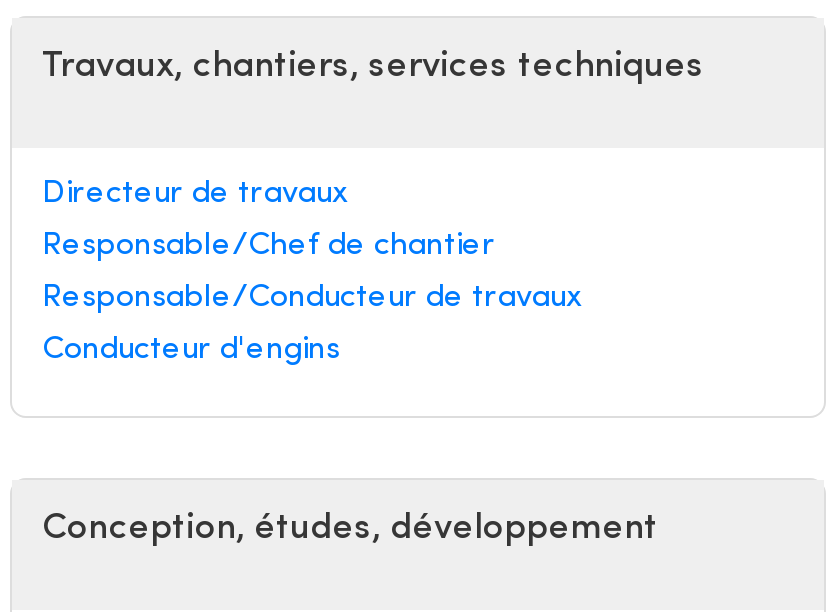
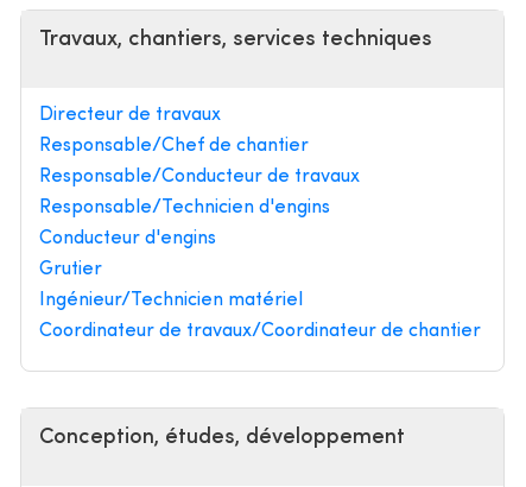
none -> [39,198,330,217] Responsable/Technicien d'engins
none -> [39,260,481,341] Grutier | Ingénieur/Technicien matériel | Coordinateur de travaux/Coordinateur de chantier

